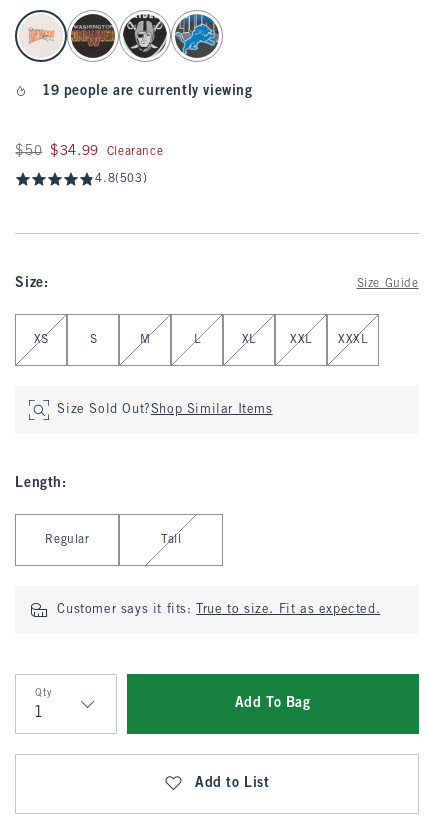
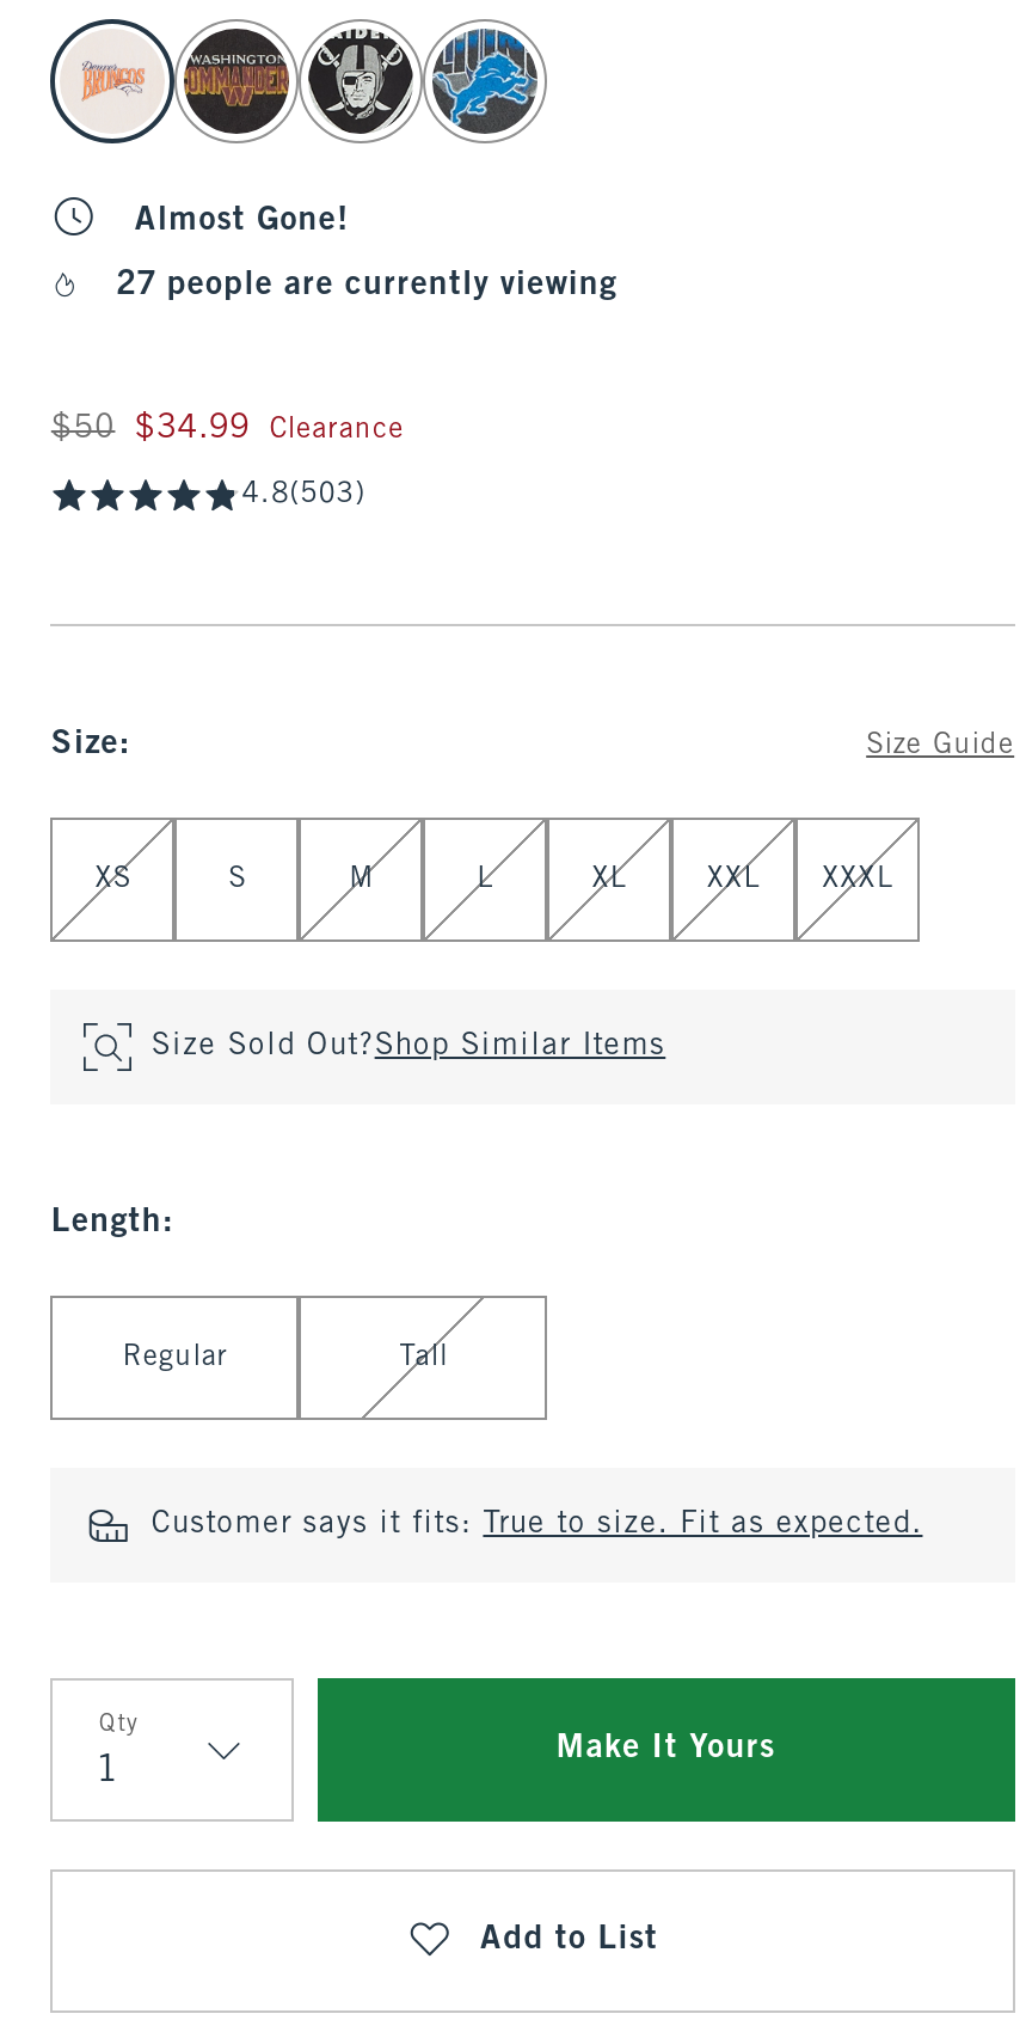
[43,85,253,98] 19 people are currently viewing -> [117,204,618,301] Almost Gone! | 27 people are currently viewing
[235,697,311,710] Add To Bag -> [556,1733,775,1764] Make It Yours

